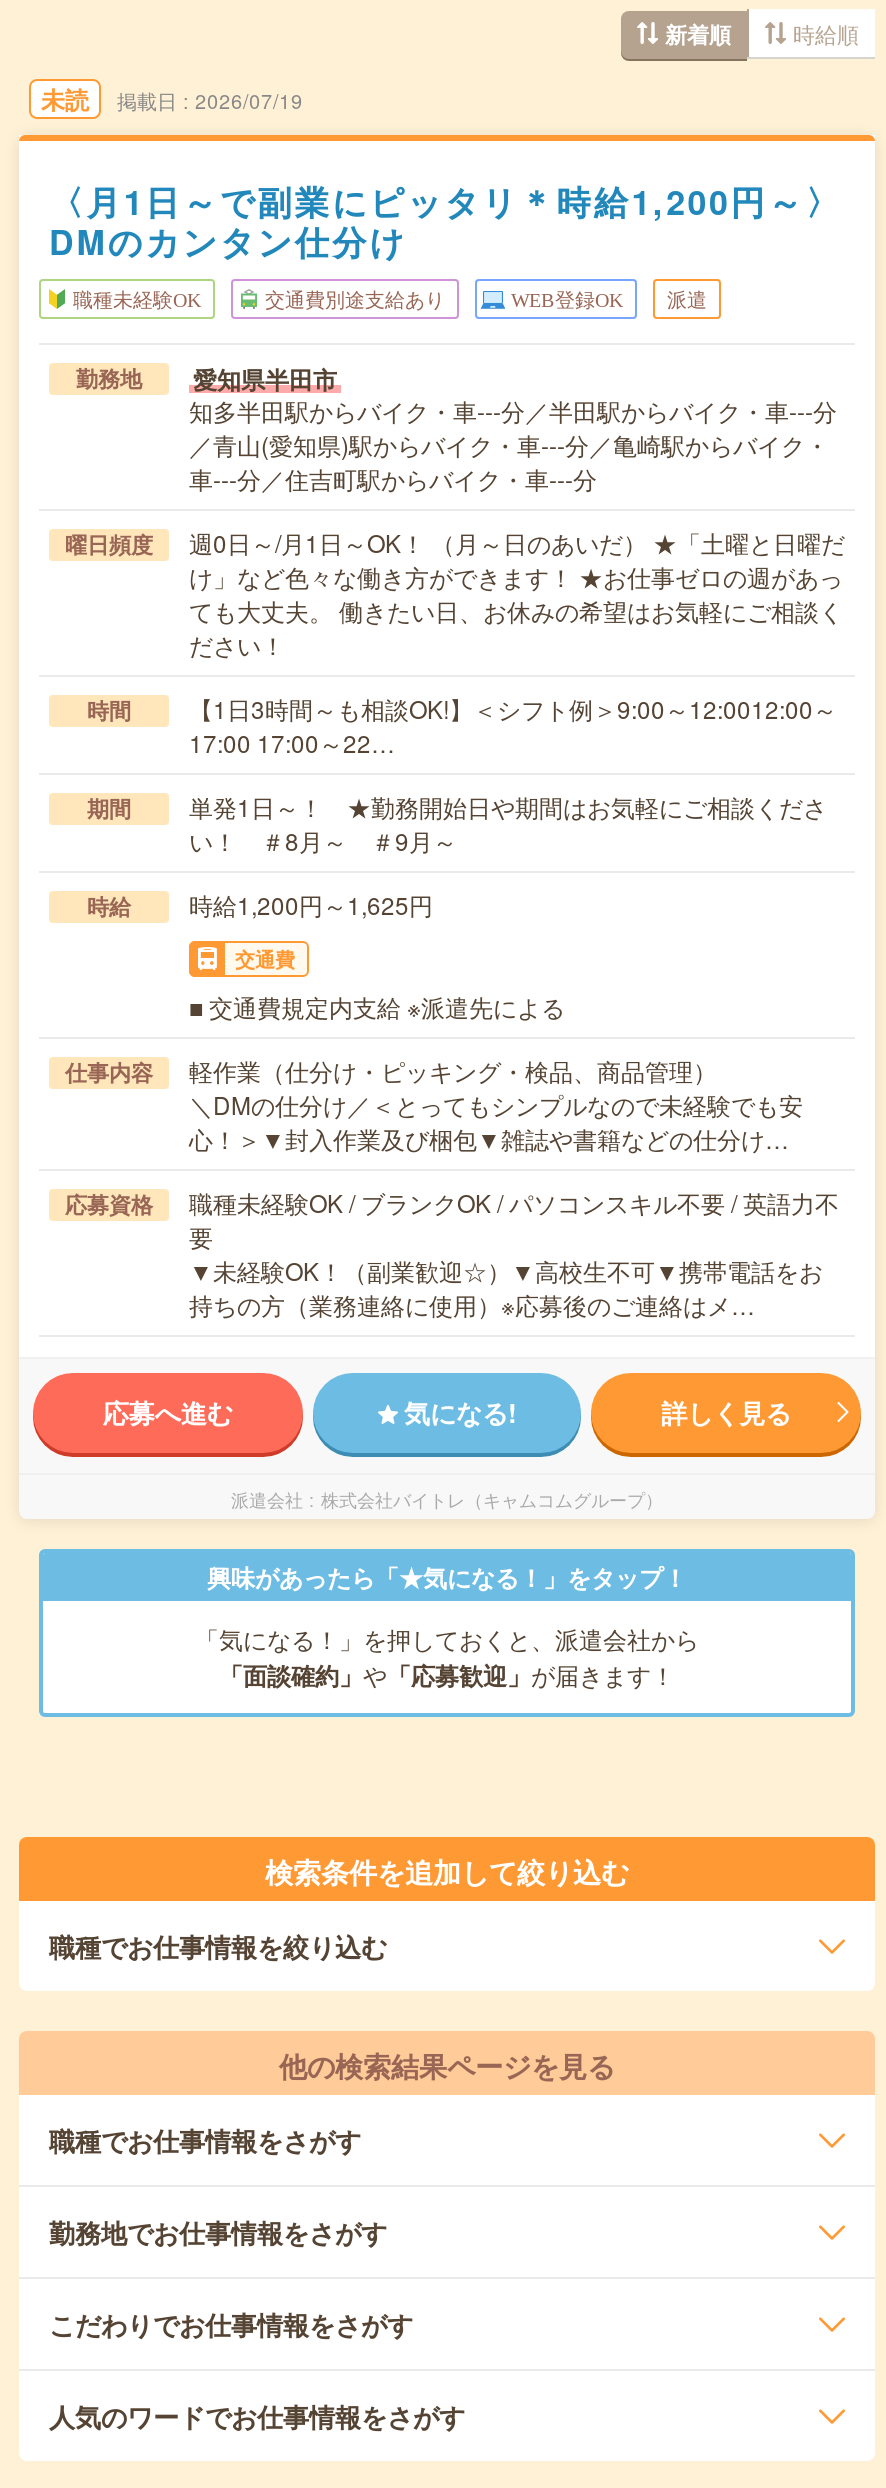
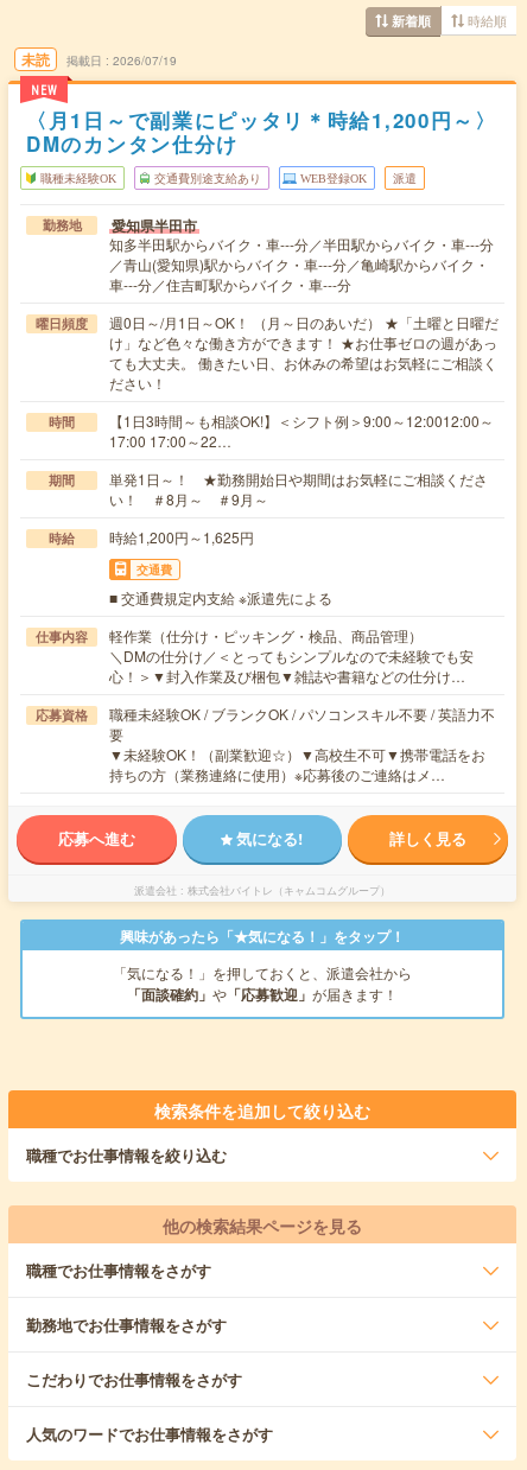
none -> [31,84,58,97] NEW

